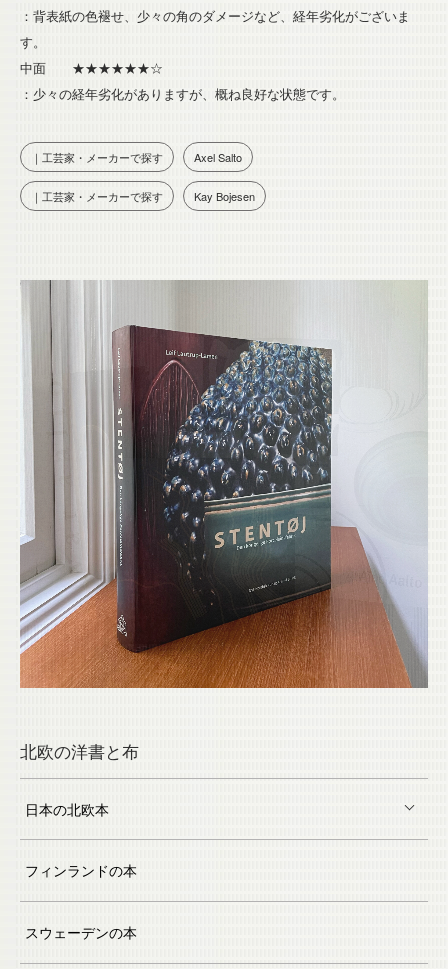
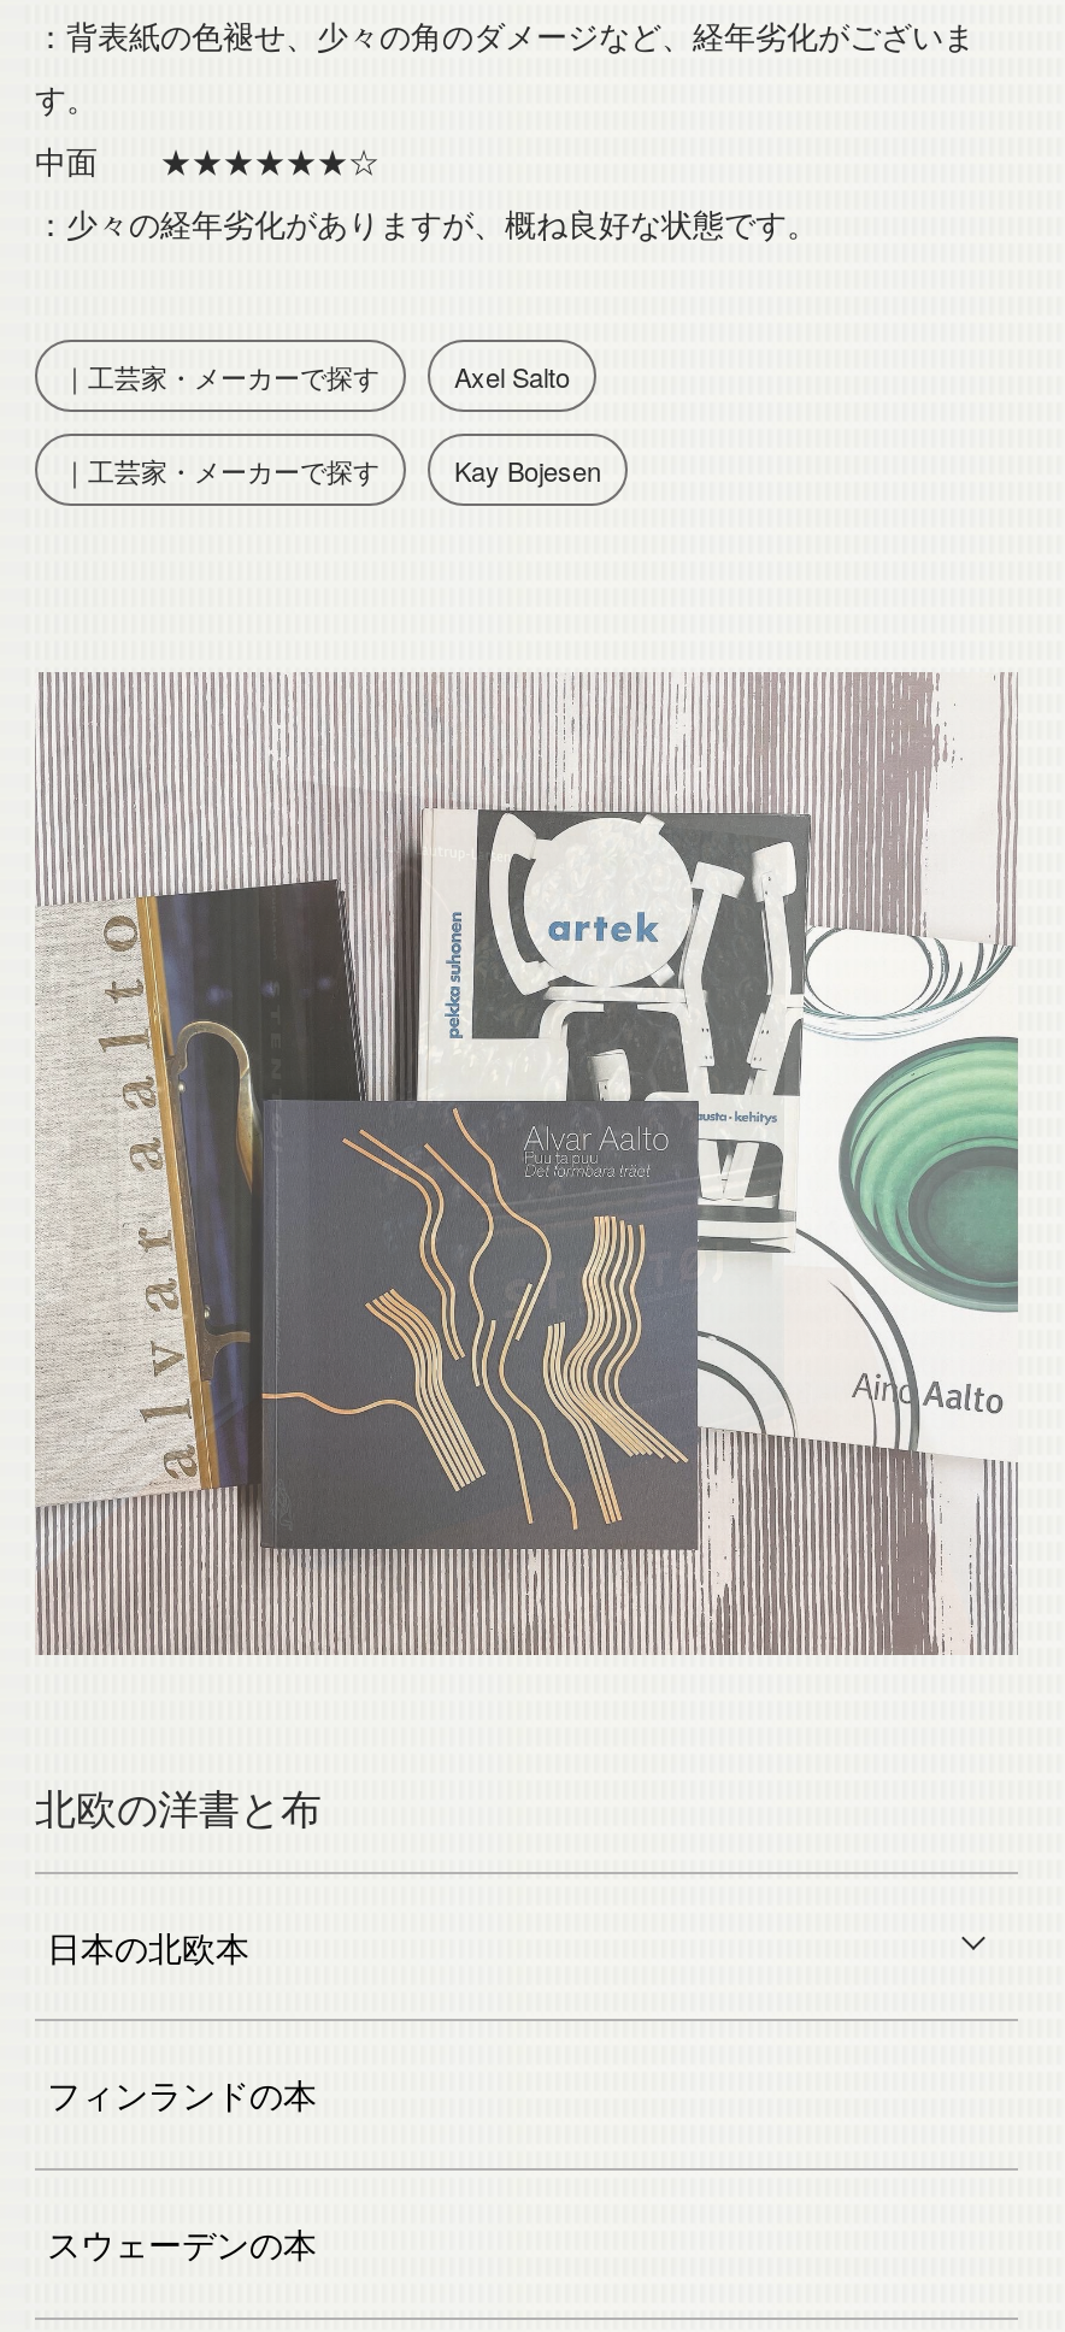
[20,280,428,689] [image] -> [33,672,1018,1657] [image]

